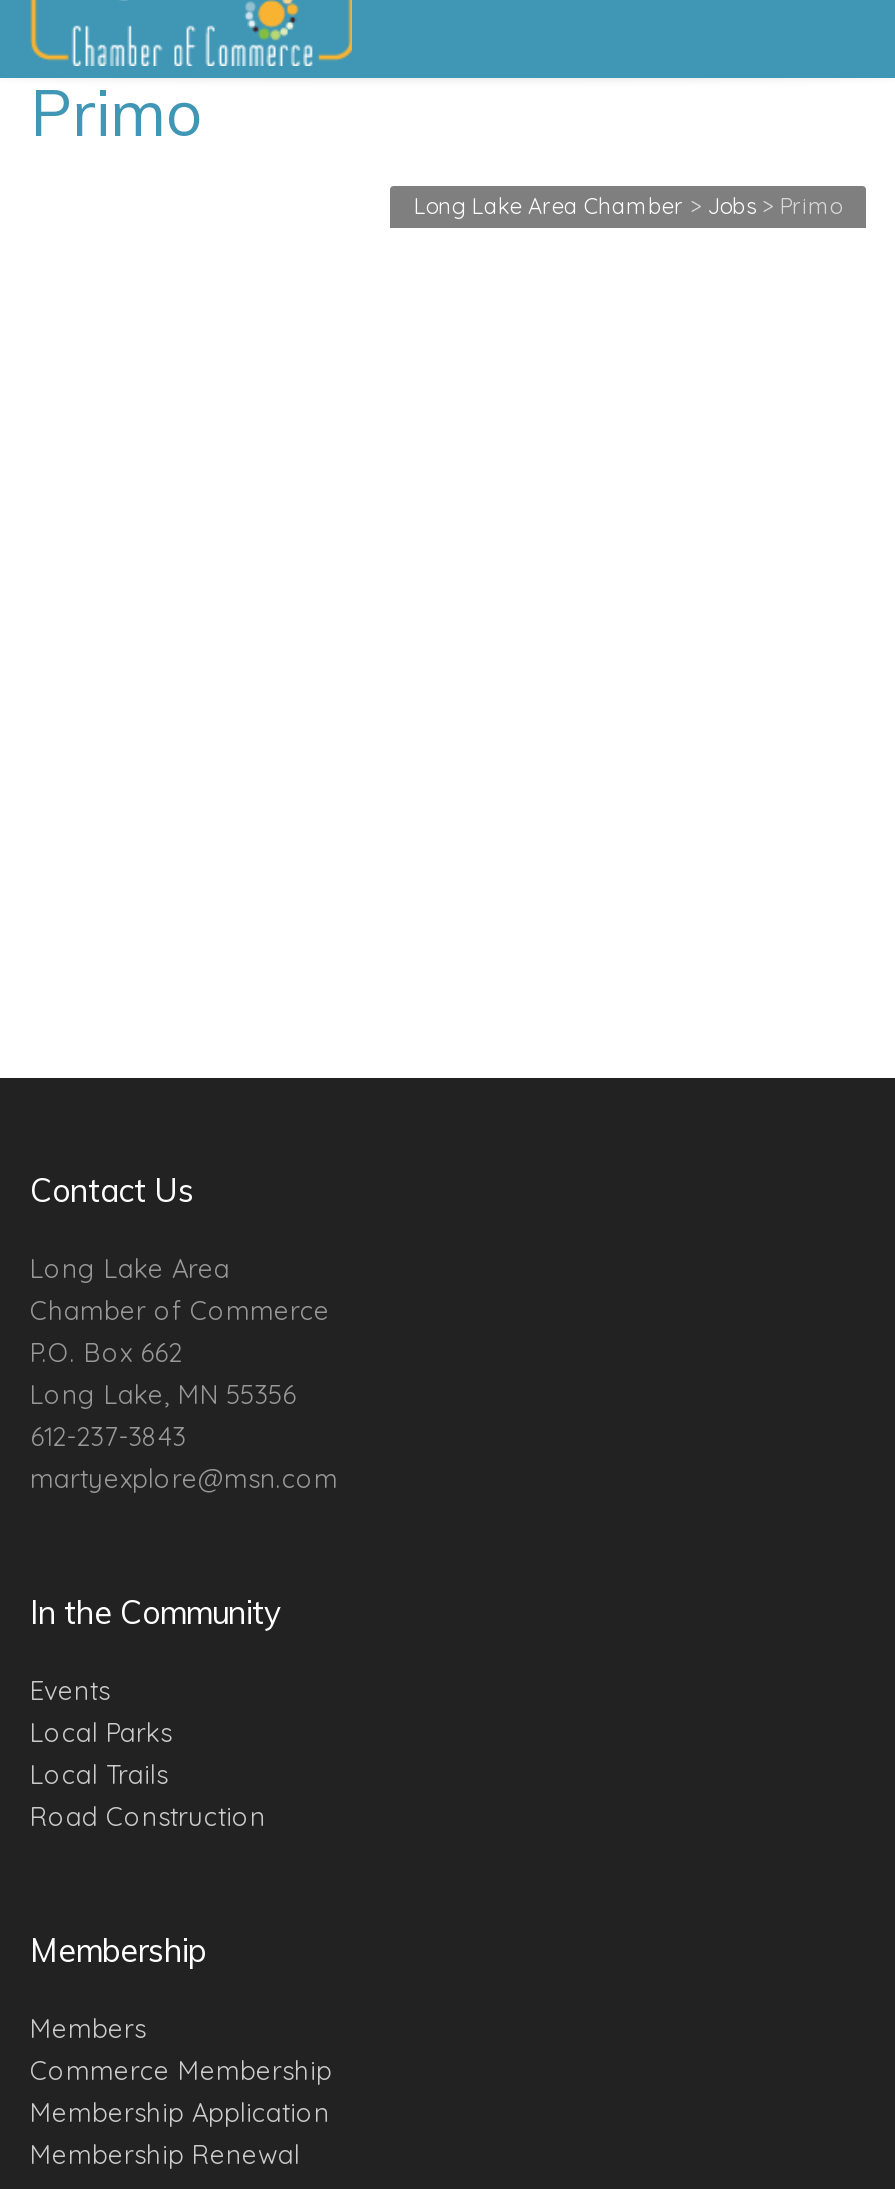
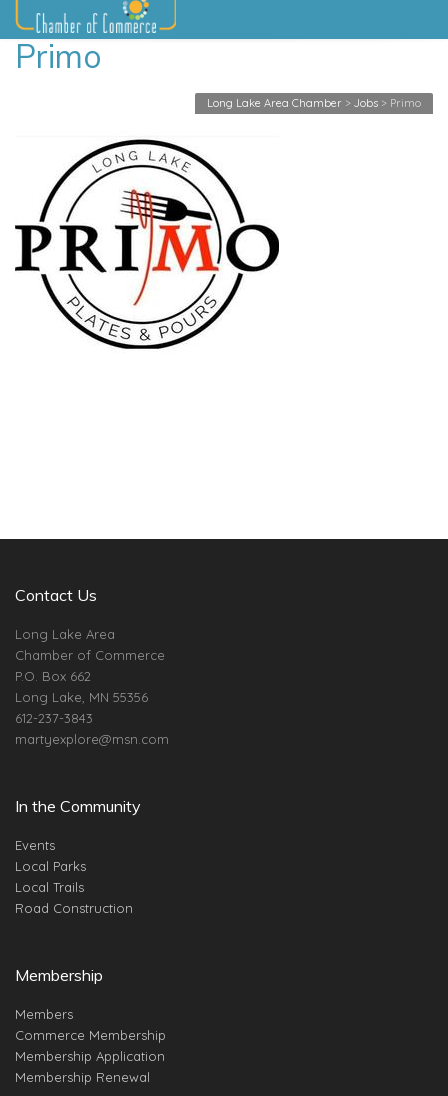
none -> [14,138,280,350] [image]

